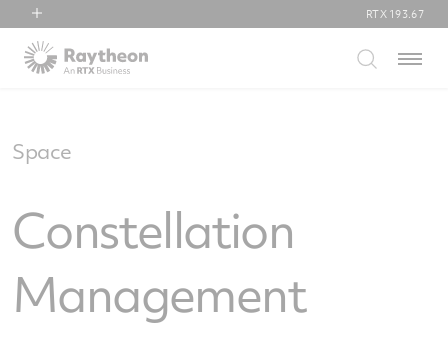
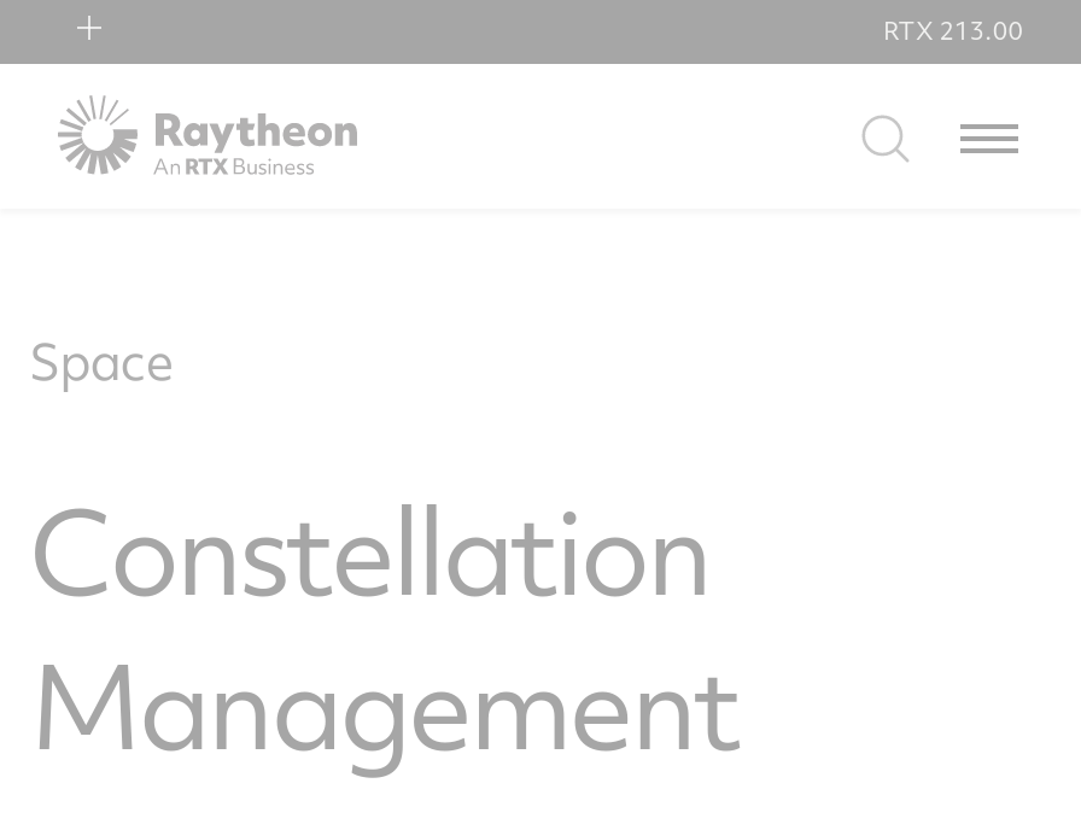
[366,7,424,21] RTX 193.67 -> [883,13,1023,47] RTX 213.00

